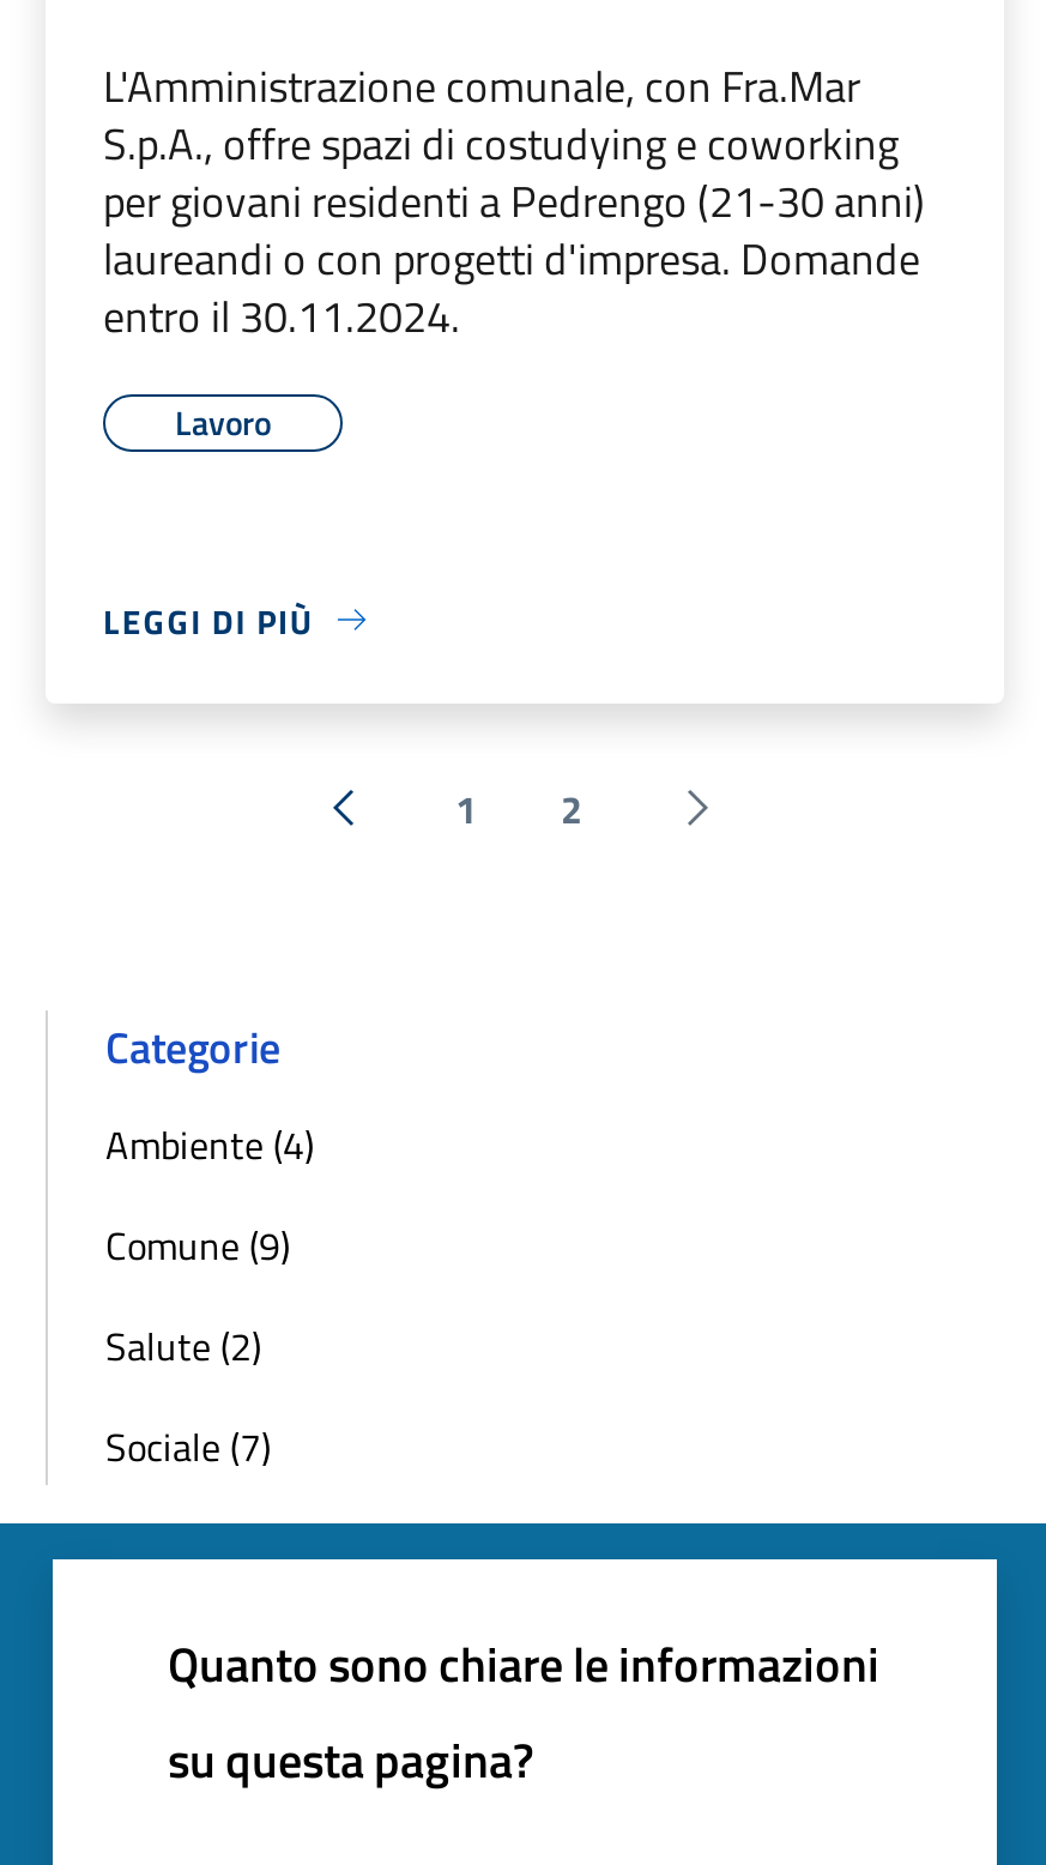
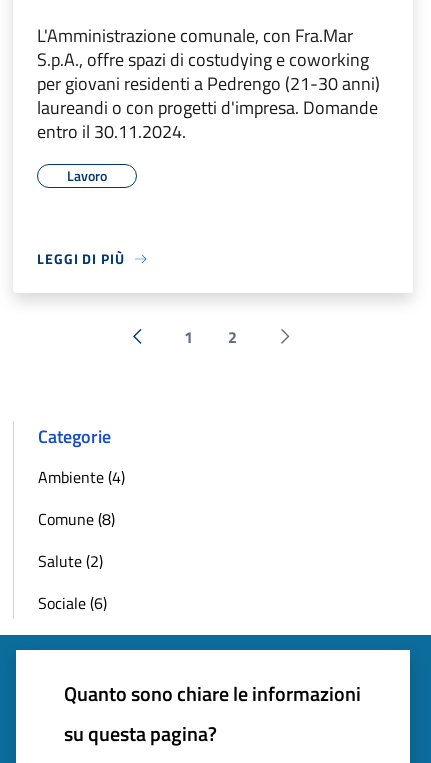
[105,1216,290,1274] Comune (9) -> [38,507,115,531] Comune (8)
[105,1417,271,1475] Sociale (7) -> [38,591,107,615] Sociale (6)

